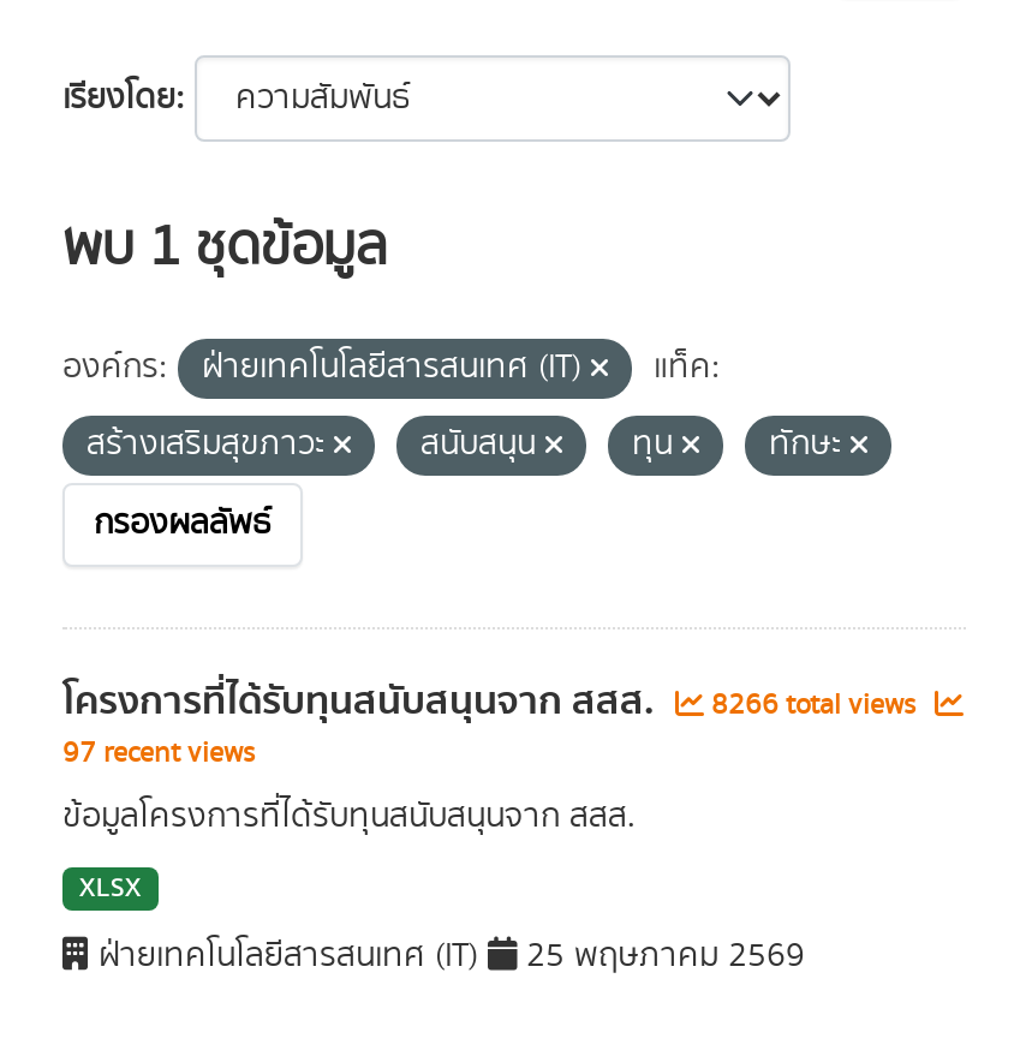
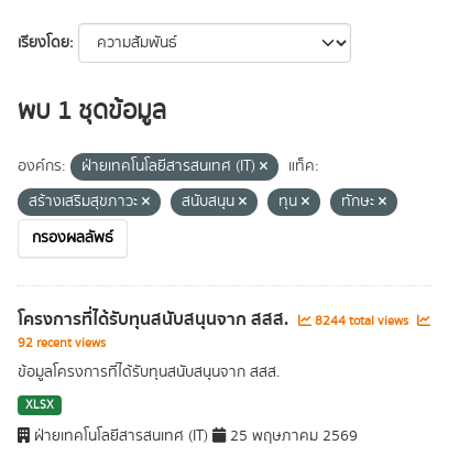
[62,670,923,733] โครงการที่ได้รับทุนสนับสนุนจาก สสส. 8266 total views -> [18,305,412,334] โครงการที่ได้รับทุนสนับสนุนจาก สสส. 8244 total views
[62,733,255,774] 97 recent views -> [18,334,106,352] 92 recent views

